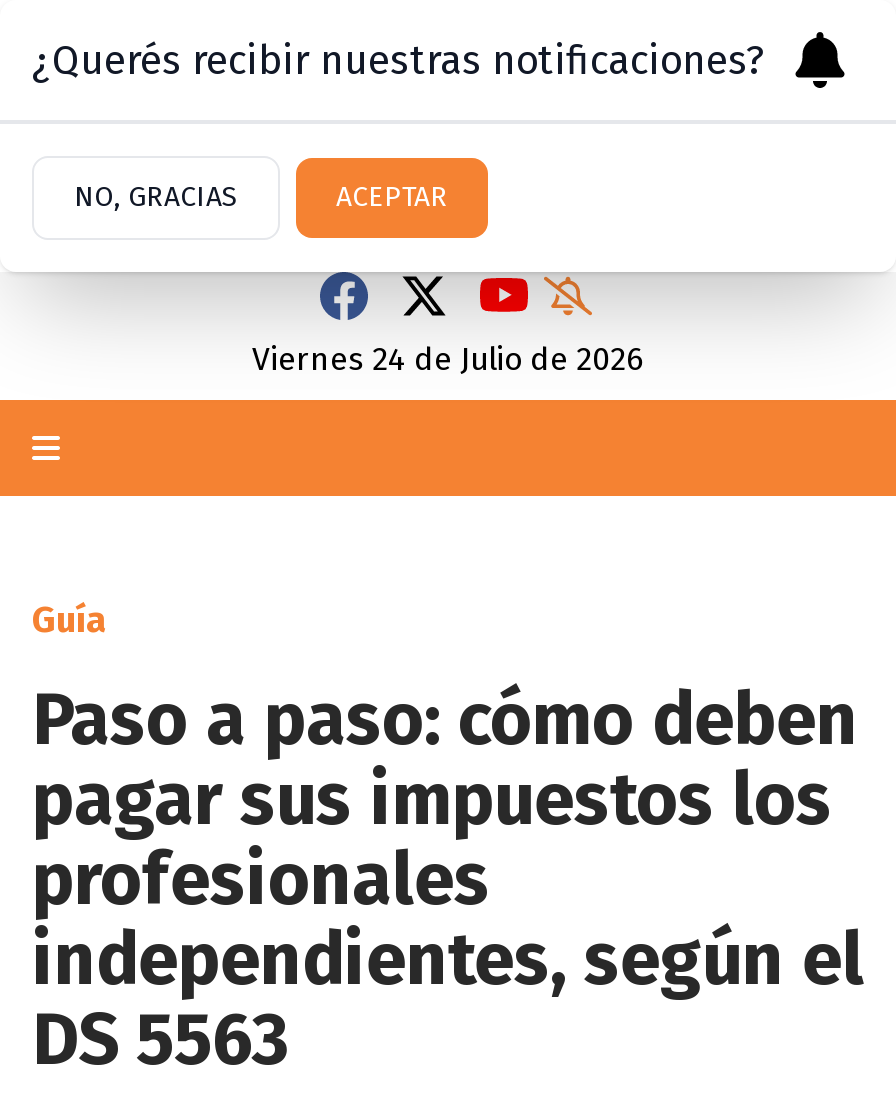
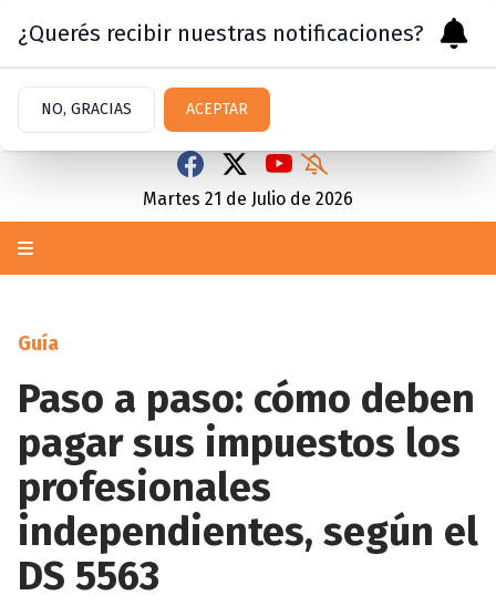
[252,340,644,378] Viernes 24 de Julio de 2026 -> [143,188,353,209] Martes 21 de Julio de 2026

